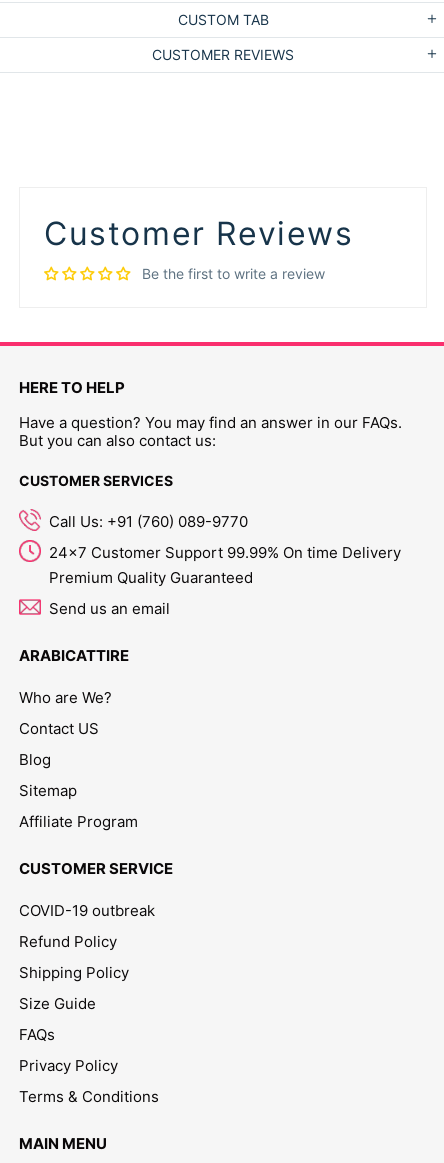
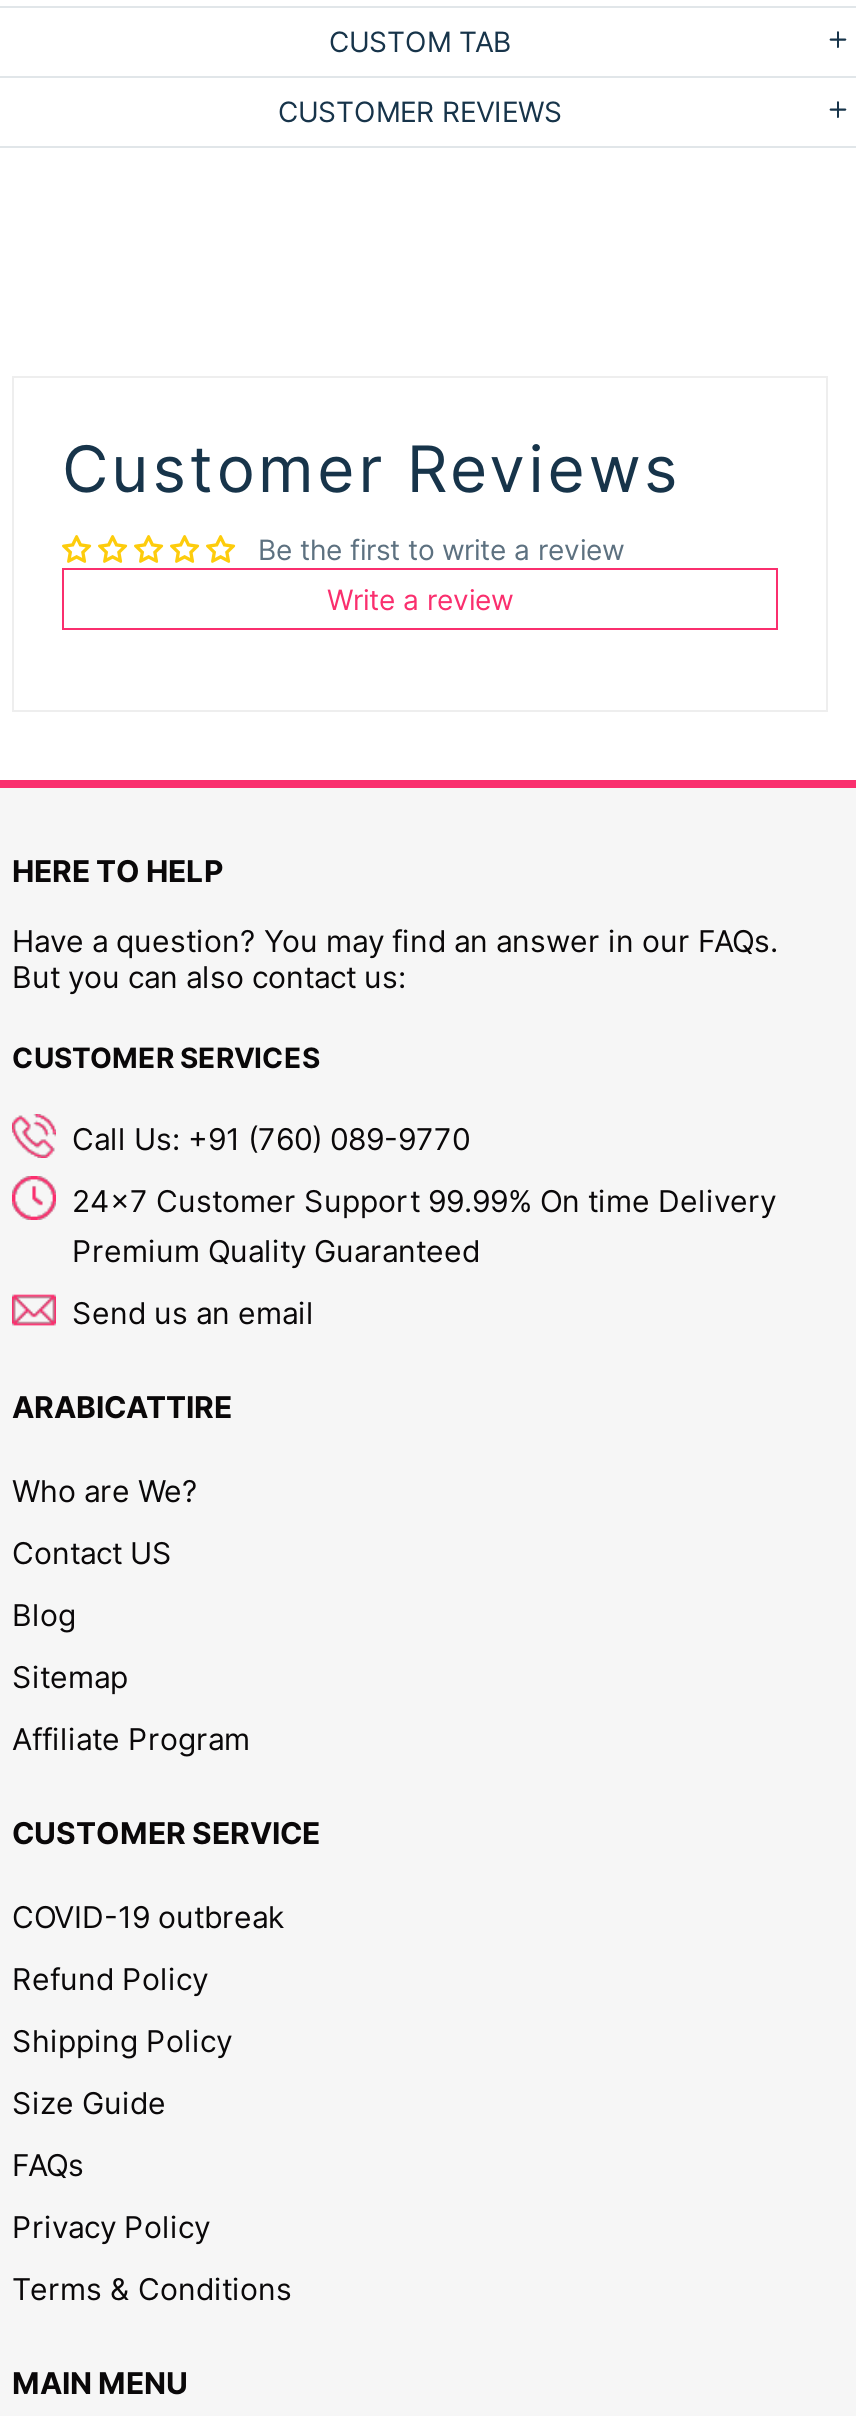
none -> [327,582,513,616] Write a review

